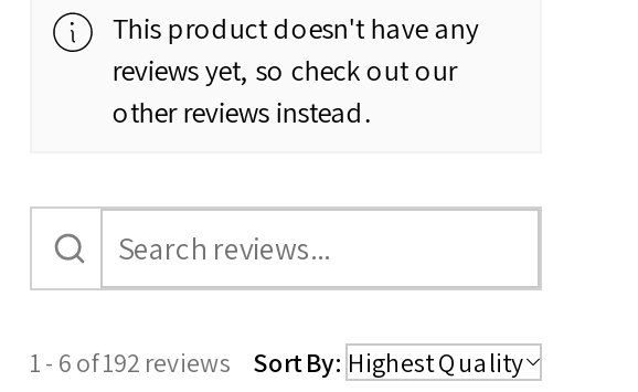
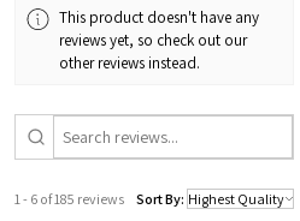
[30,345,341,378] 1 - 6 of 192 reviews Sort By: -> [14,189,184,207] 1 - 6 of 185 reviews Sort By:

